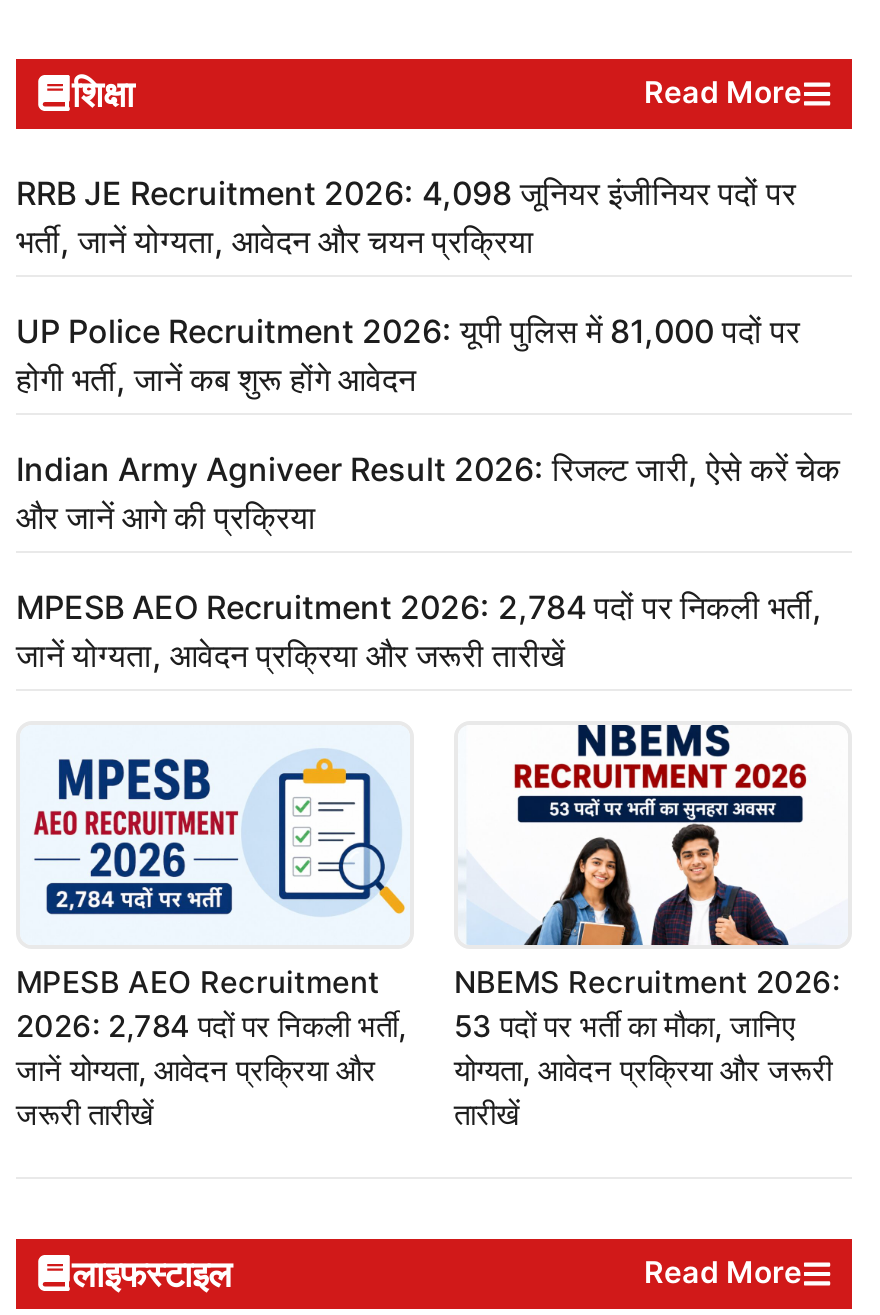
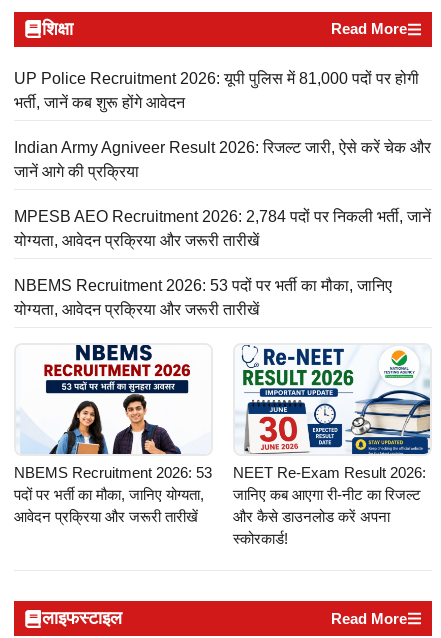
[16,172,796,260] RRB JE Recruitment 2026: 4,098 जूनियर इंजीनियर पदों पर | भर्ती, जानें योग्यता, आवेदन और चयन प्रक्रिया -> [14,70,419,111] UP Police Recruitment 2026: यूपी पुलिस में 81,000 पदों पर होगी | भर्ती, जानें कब शुरू होंगे आवेदन
[16,310,800,398] UP Police Recruitment 2026: यूपी पुलिस में 81,000 पदों पर | होगी भर्ती, जानें कब शुरू होंगे आवेदन -> [14,139,431,180] Indian Army Agniveer Result 2026: रिजल्ट जारी, ऐसे करें चेक और | जानें आगे की प्रक्रिया
[16,448,840,536] Indian Army Agniveer Result 2026: रिजल्ट जारी, ऐसे करें चेक | और जानें आगे की प्रक्रिया -> [14,208,431,249] MPESB AEO Recruitment 2026: 2,784 पदों पर निकली भर्ती, जानें | योग्यता, आवेदन प्रक्रिया और जरूरी तारीखें
[16,586,822,674] MPESB AEO Recruitment 2026: 2,784 पदों पर निकली भर्ती, | जानें योग्यता, आवेदन प्रक्रिया और जरूरी तारीखें -> [14,277,392,318] NBEMS Recruitment 2026: 53 पदों पर भर्ती का मौका, जानिए | योग्यता, आवेदन प्रक्रिया और जरूरी तारीखें
[16,725,406,1132] [image] | MPESB AEO Recruitment | 2026: 2,784 पदों पर निकली भर्ती, | जानें योग्यता, आवेदन प्रक्रिया और | जरूरी तारीखें -> [14,344,212,525] [image] | NBEMS Recruitment 2026: 53 | पदों पर भर्ती का मौका, जानिए योग्यता, | आवेदन प्रक्रिया और जरूरी तारीखें
[454,723,848,1132] [image] | NBEMS Recruitment 2026: | 53 पदों पर भर्ती का मौका, जानिए | योग्यता, आवेदन प्रक्रिया और जरूरी | तारीखें -> [233,344,431,547] [image] | NEET Re-Exam Result 2026: | जानिए कब आएगा री-नीट का रिजल्ट | और कैसे डाउनलोड करें अपना | स्कोरकार्ड!

